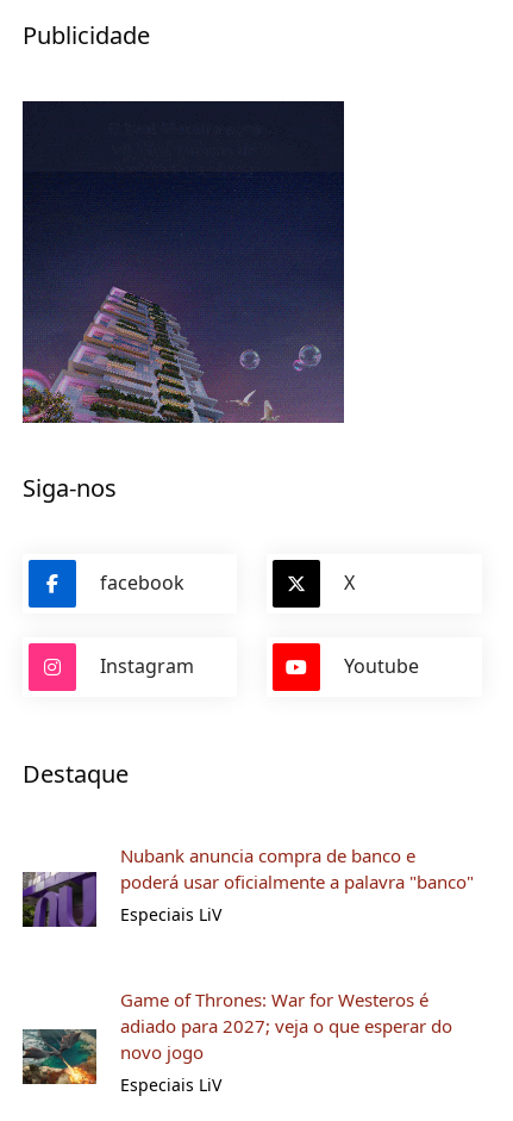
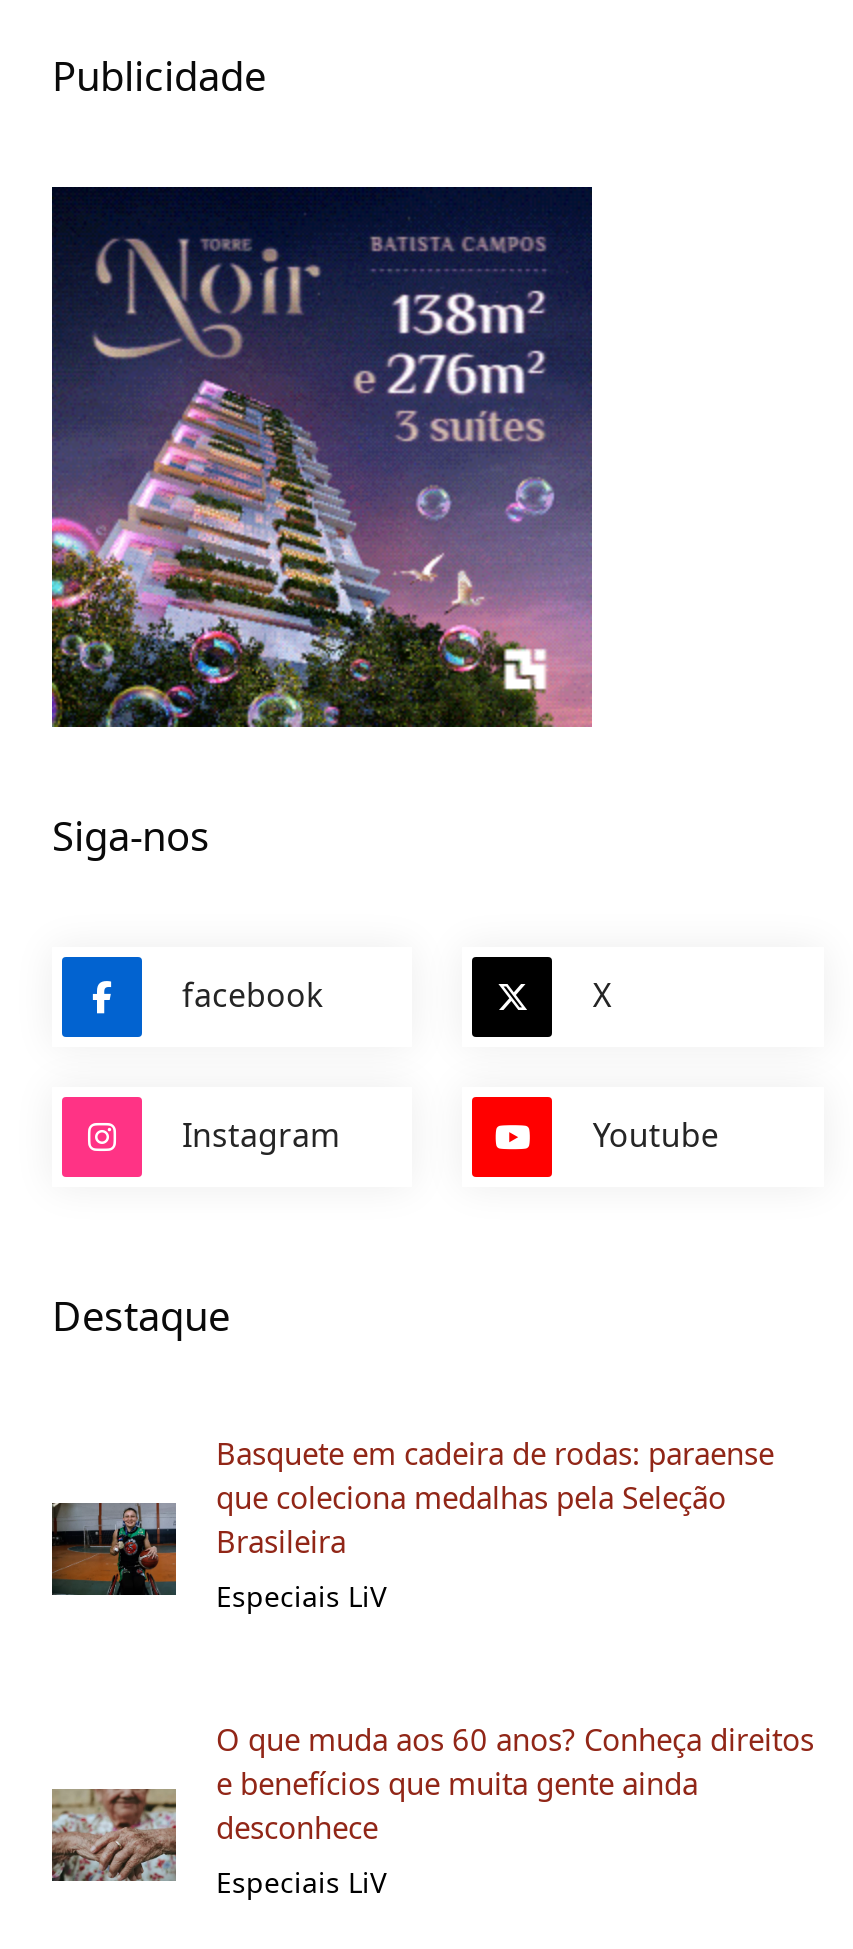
[21,131,345,424] [image] -> [50,235,592,729] [image]
[21,843,474,928] [image] | Nubank anuncia compra de banco e | poderá usar oficialmente a palavra "banco" -> [52,1432,774,1617] [image] | Basquete em cadeira de rodas: paraense | que coleciona medalhas pela Seleção | Brasileira
[23,987,452,1085] [image] | Game of Thrones: War for Westeros é | adiado para 2027; veja o que esperar do | novo jogo -> [52,1718,814,1881] [image] | O que muda aos 60 anos? Conheça direitos | e benefícios que muita gente ainda | desconhece

